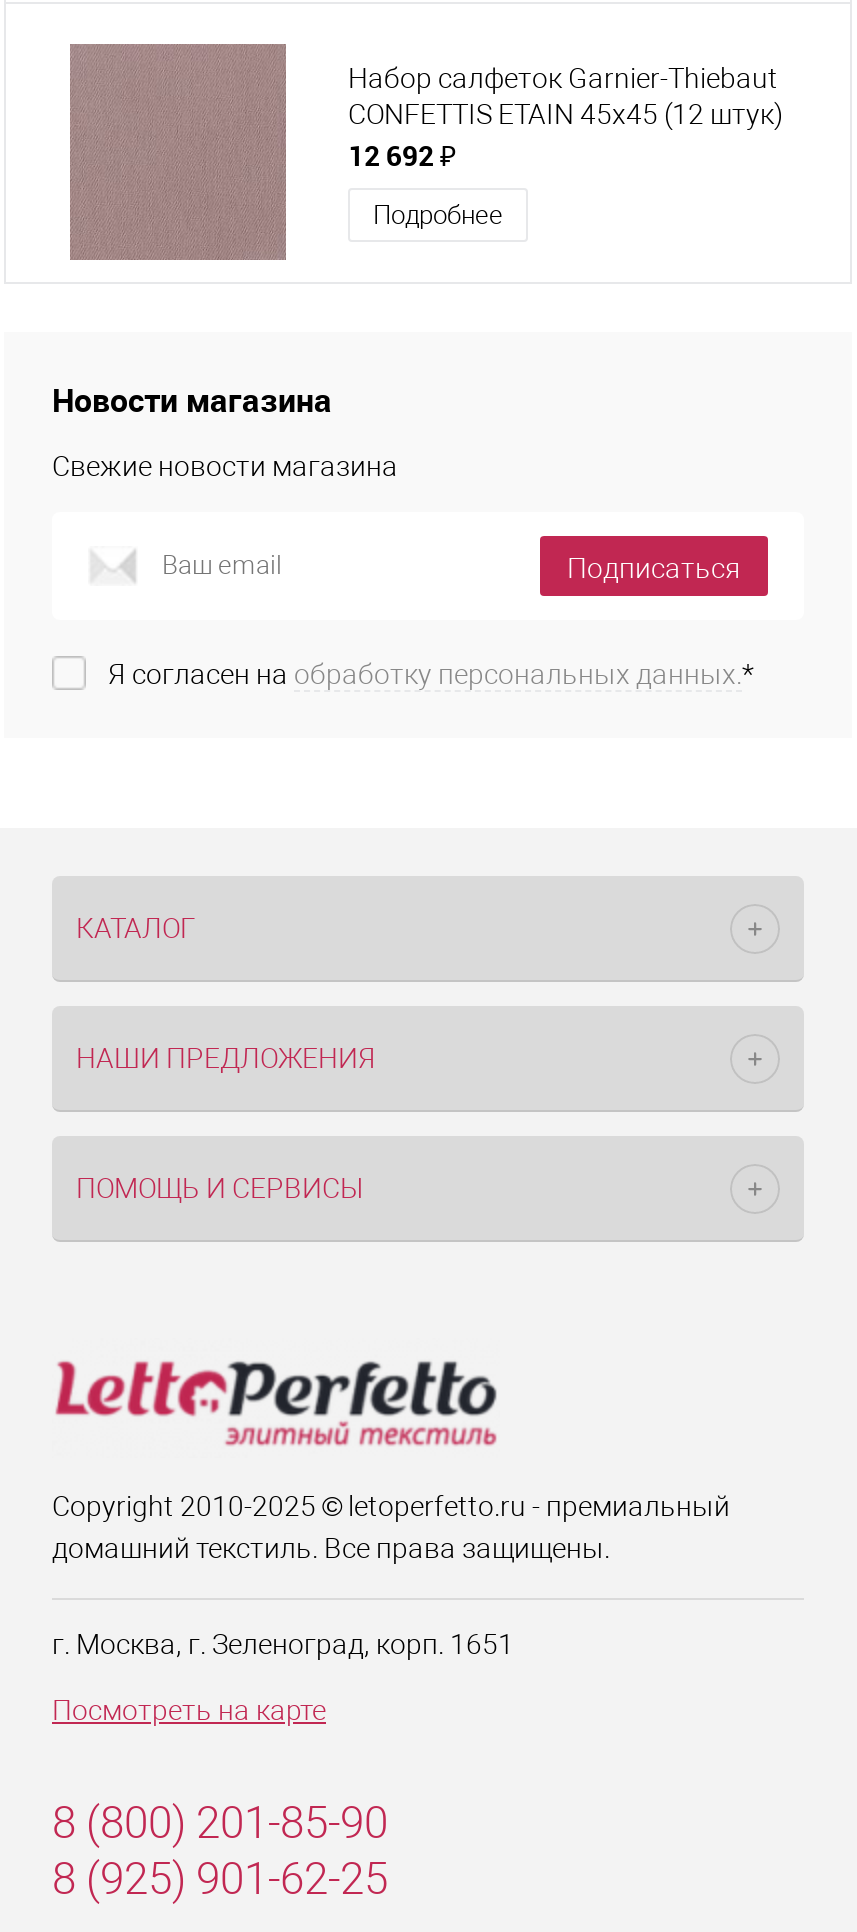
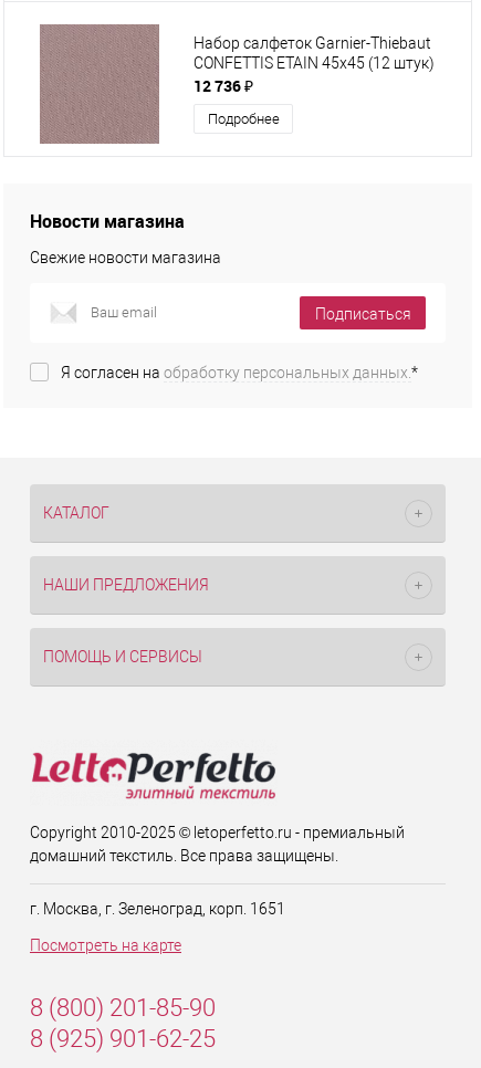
[348,136,456,174] 12 692 ₽ -> [194,75,253,96] 12 736 ₽

